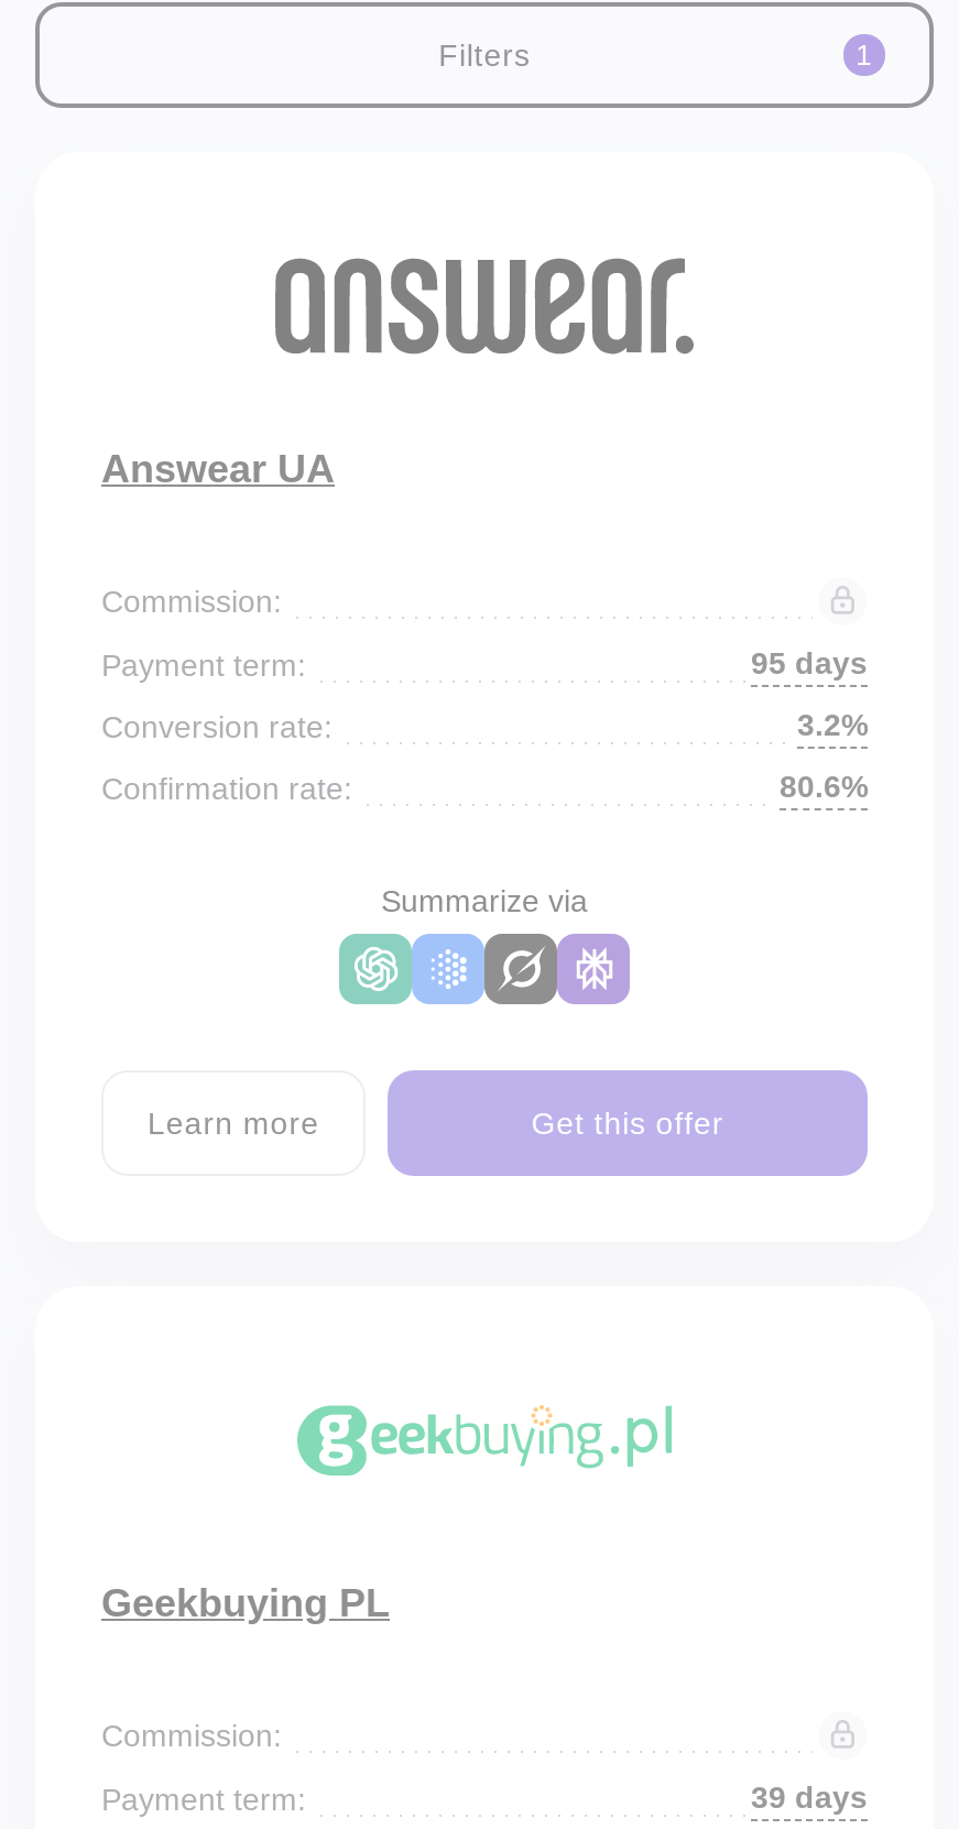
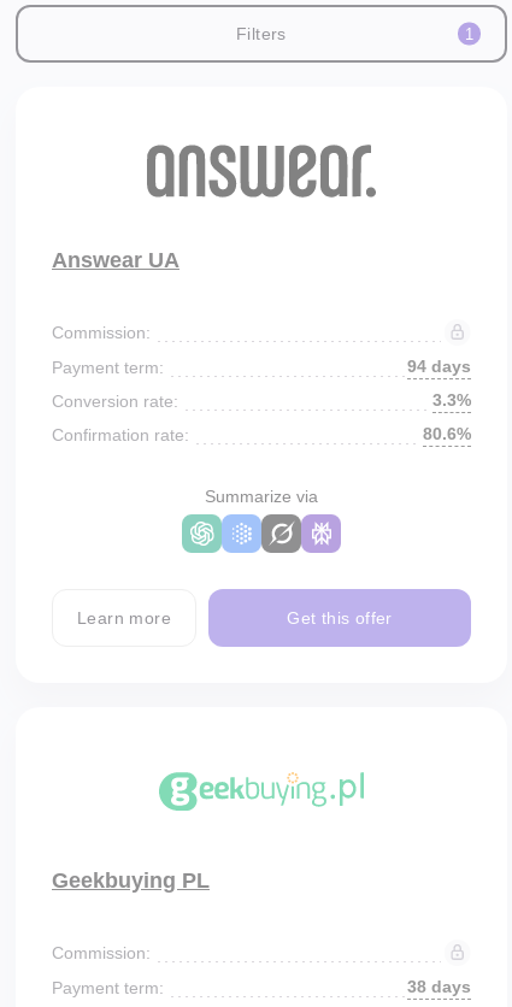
[751,645,868,681] 95 days -> [407,357,471,376] 94 days
[797,707,868,742] 3.2% -> [432,390,471,410] 3.3%
[751,1779,868,1815] 39 days -> [407,977,471,996] 38 days

